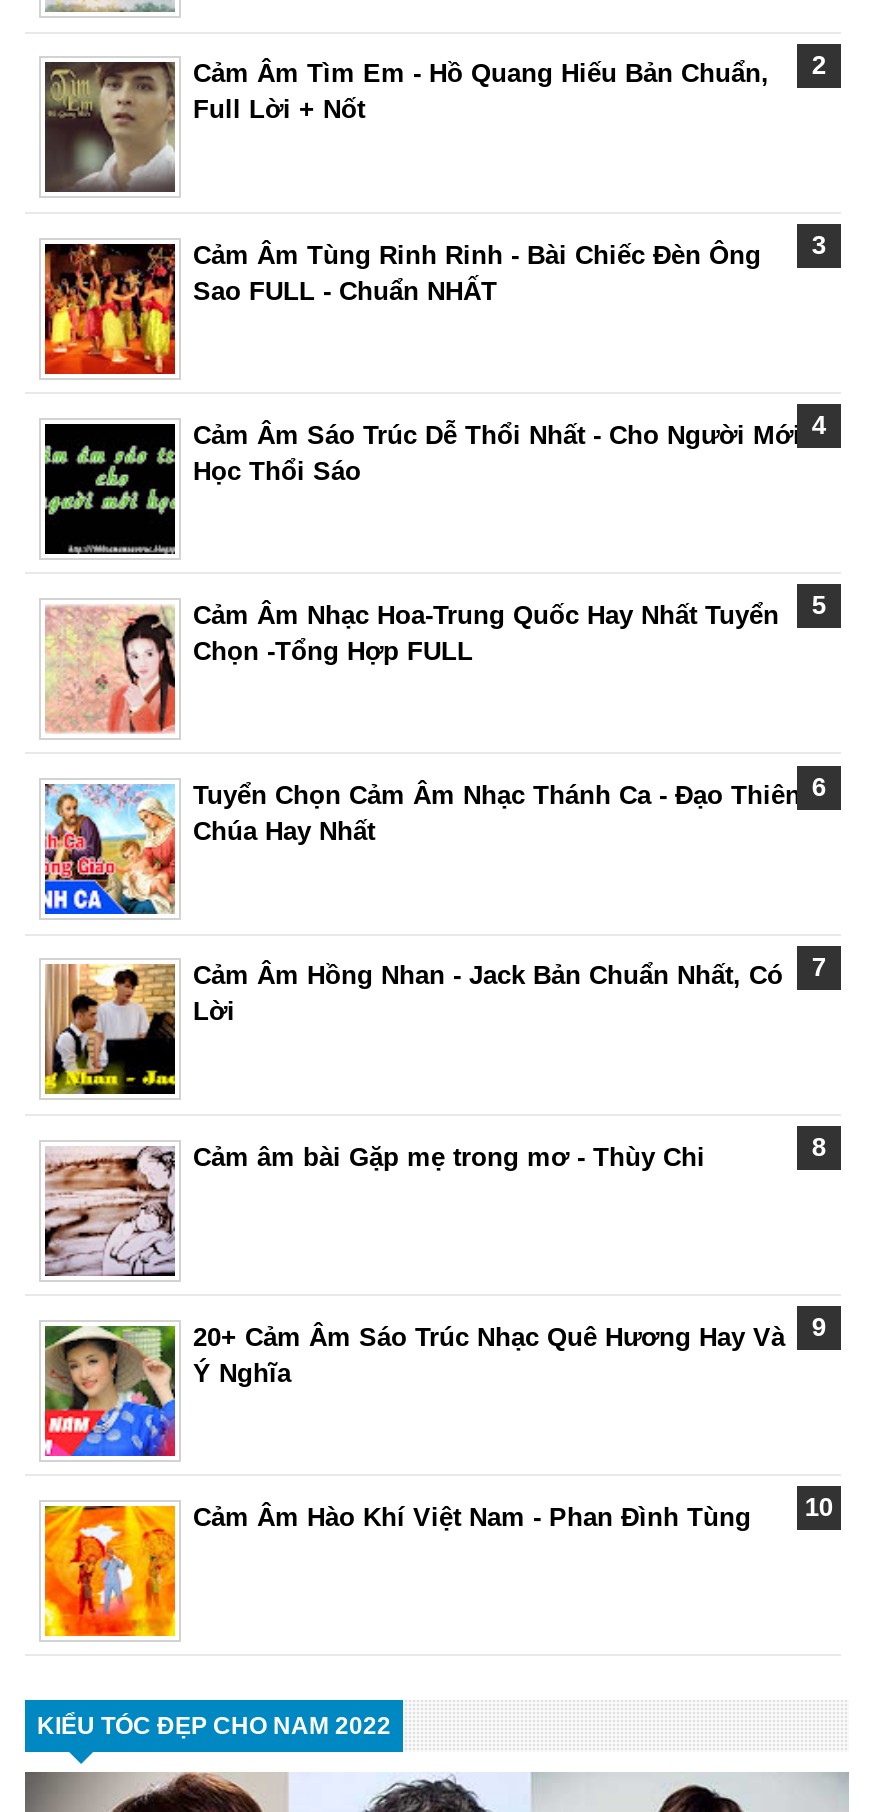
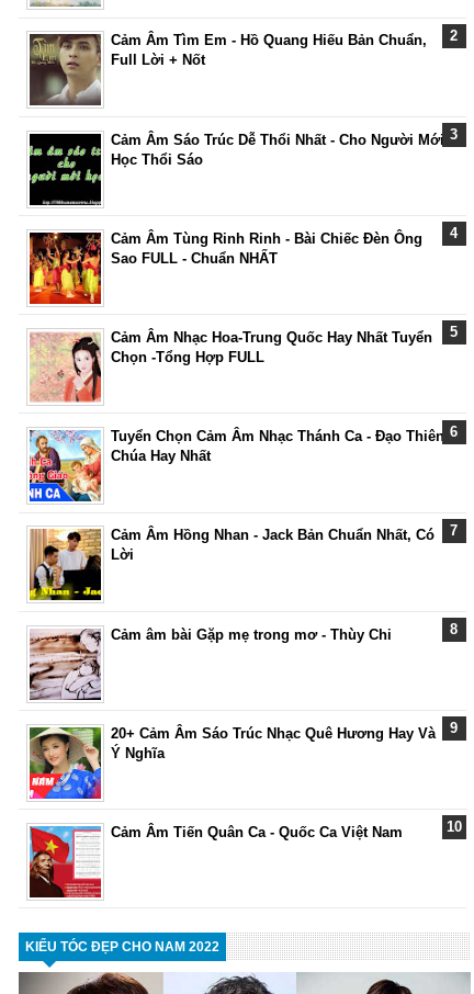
moved [43,239,761,376] -> [29,230,422,305]: [image] | Cảm Âm Tùng Rinh Rinh - Bài Chiếc Đèn Ông | Sao FULL - Chuẩn NHẤT
moved [51,420,801,514] -> [33,131,444,183]: [image] | Cảm Âm Sáo Trúc Dễ Thổi Nhất - Cho Người Mới | Học Thổi Sáo
[43,1502,751,1638] [image] | Cảm Âm Hào Khí Việt Nam - Phan Đình Tùng -> [29,824,403,899] [image] | Cảm Âm Tiến Quân Ca - Quốc Ca Việt Nam

